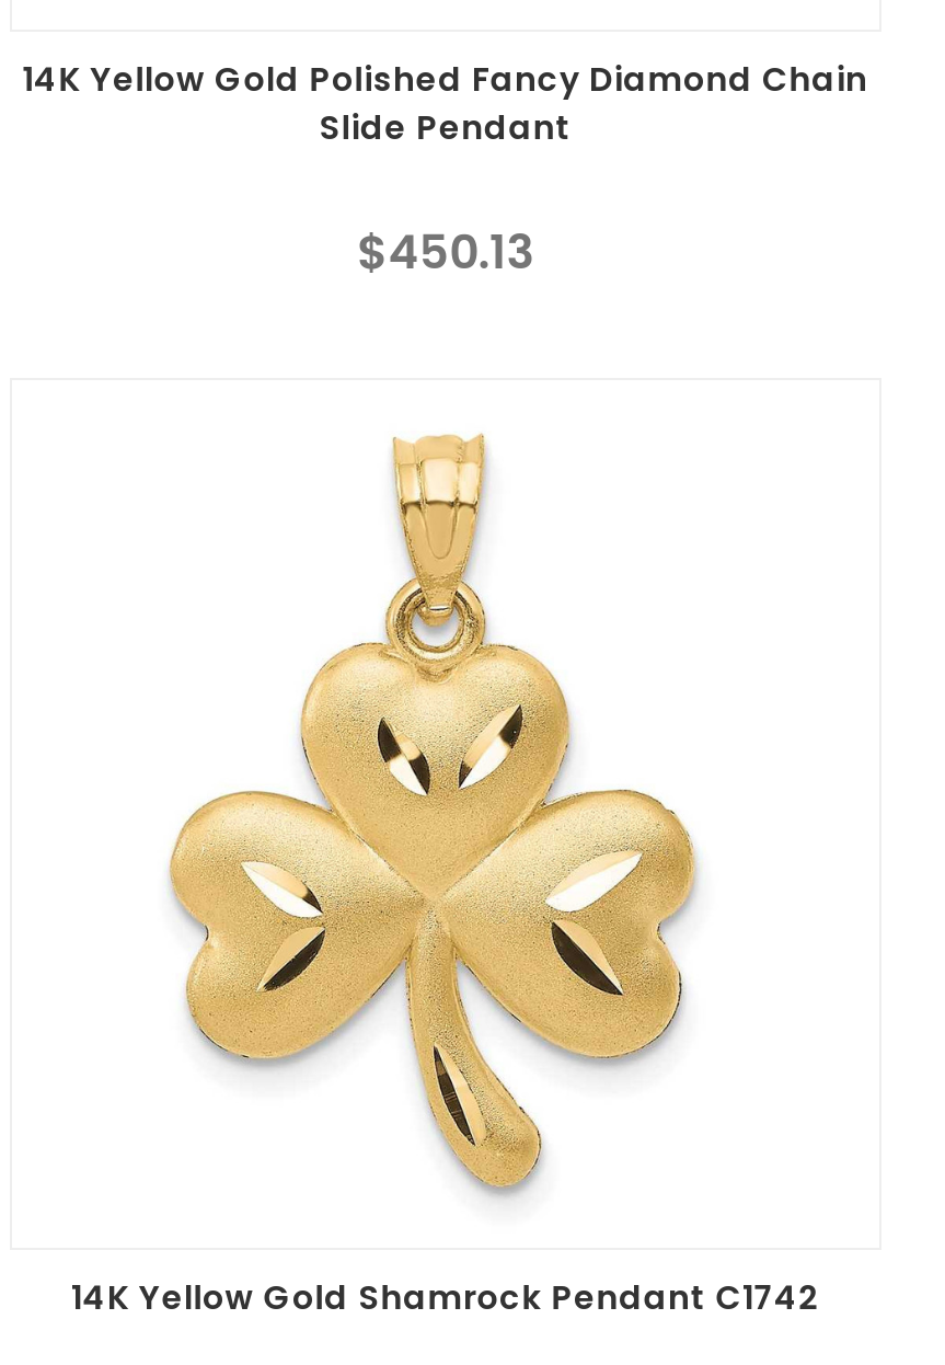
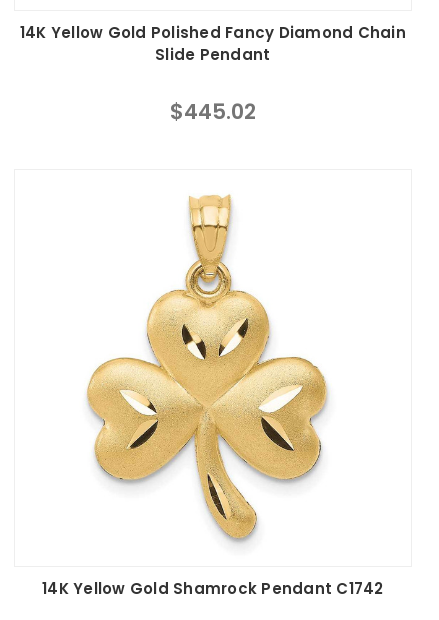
[358,221,533,284] $450.13 -> [170,97,256,126] $445.02

